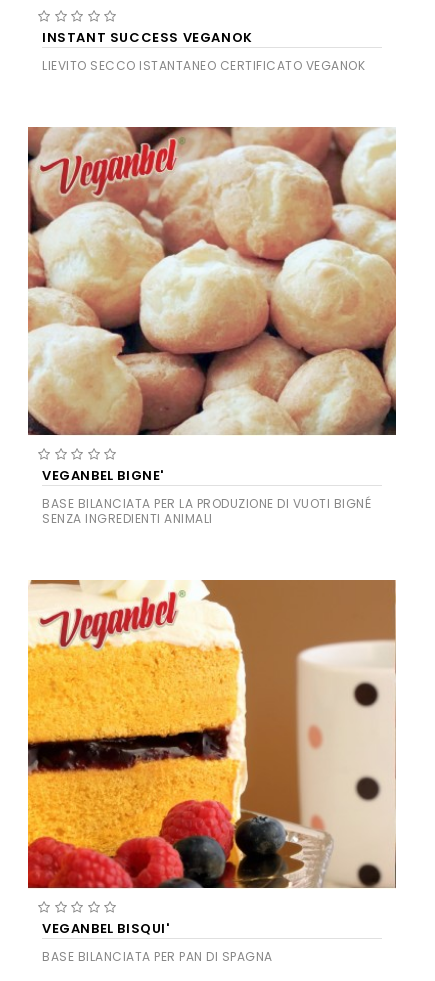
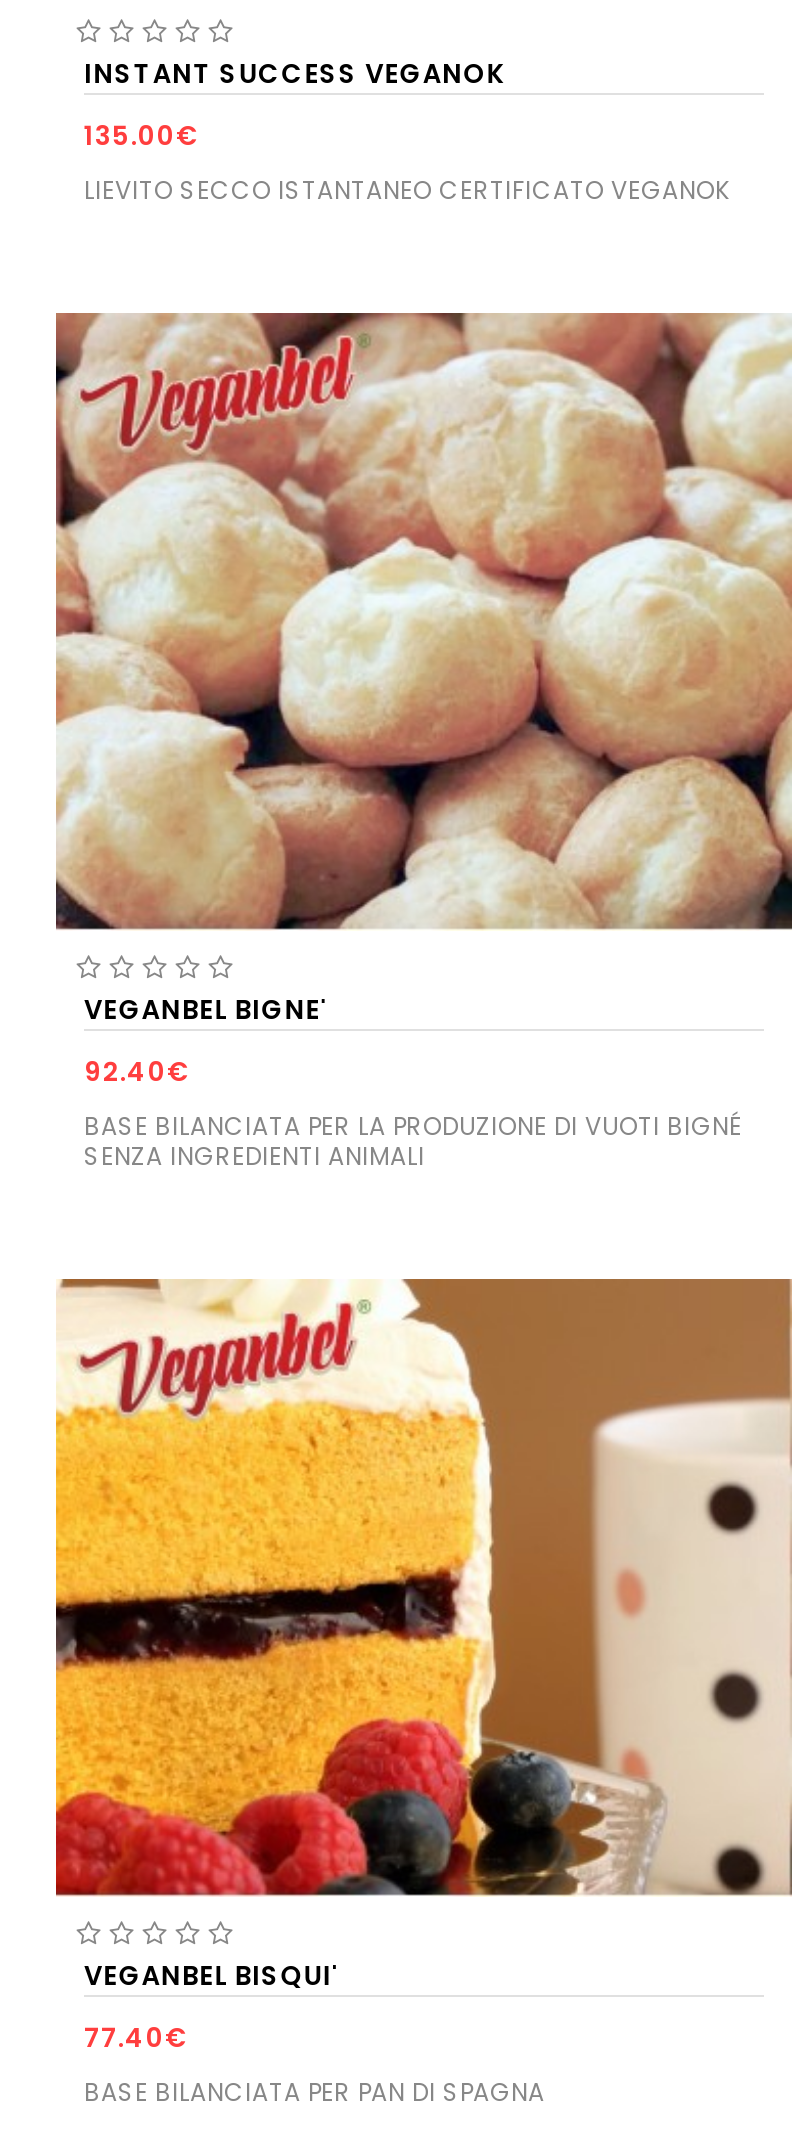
none -> [84,118,201,156] 135.00€
none -> [84,1053,192,1091] 92.40€
none -> [84,2019,190,2057] 77.40€

